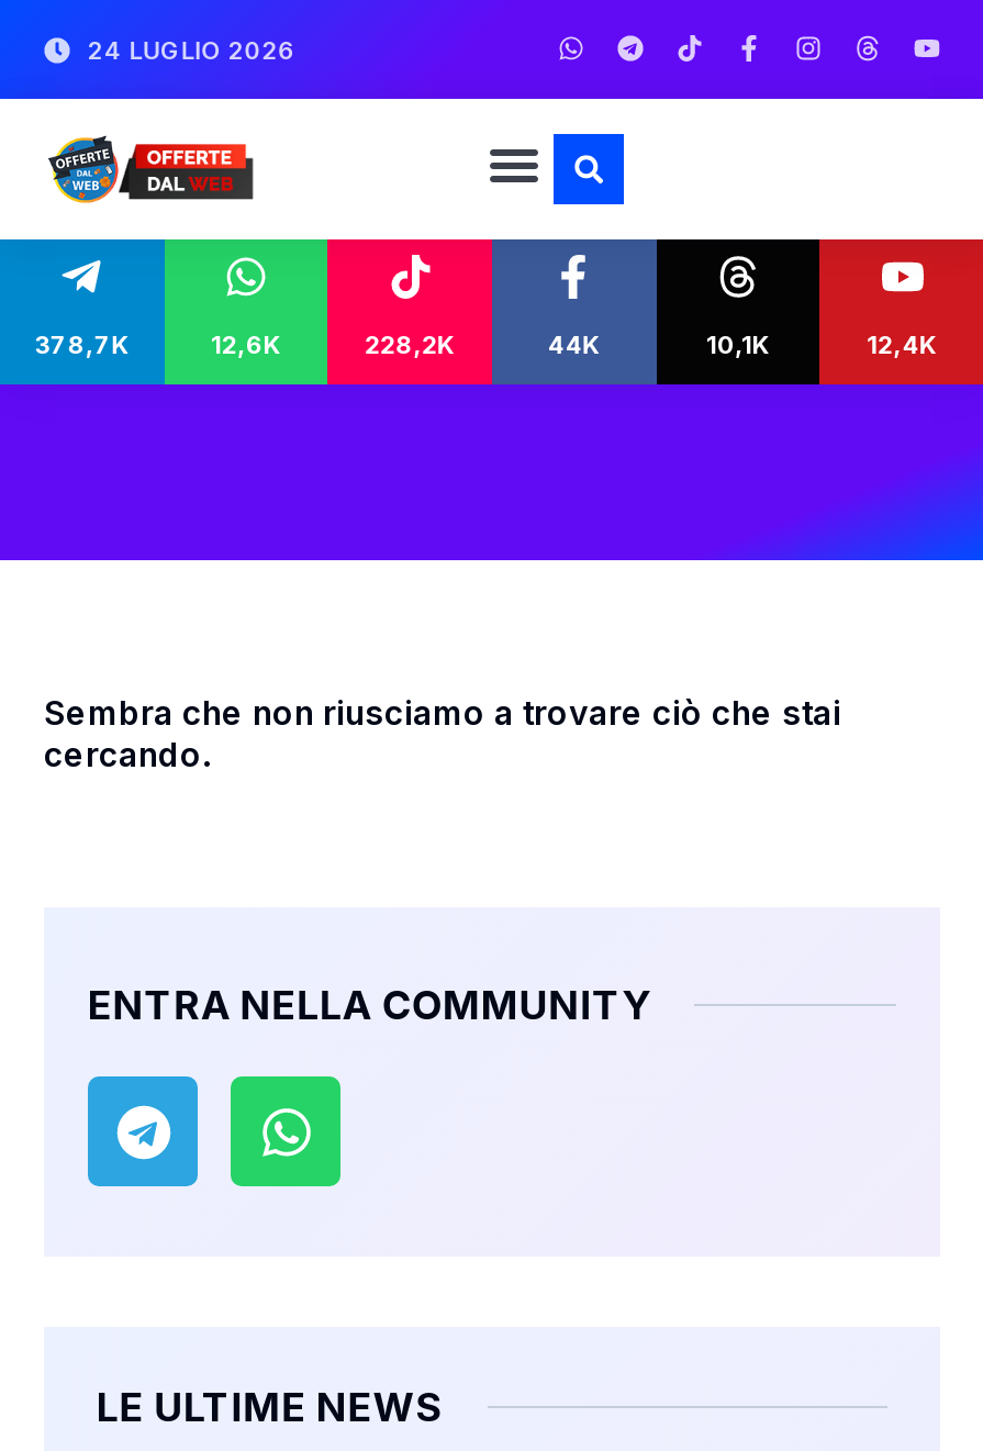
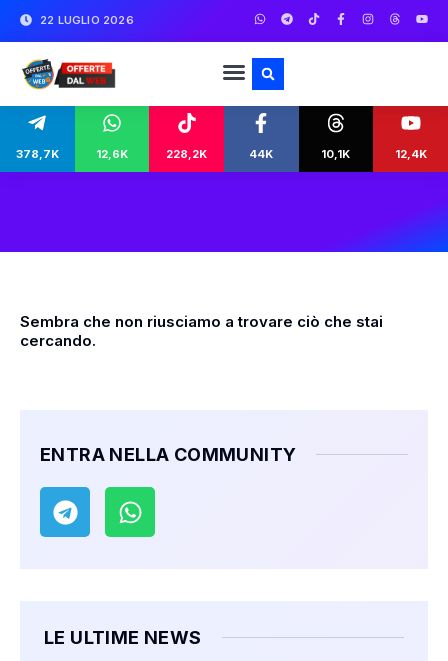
[88,34,296,65] 24 LUGLIO 2026 -> [40,12,134,26] 22 LUGLIO 2026

